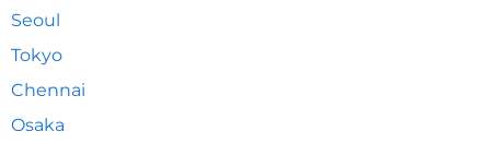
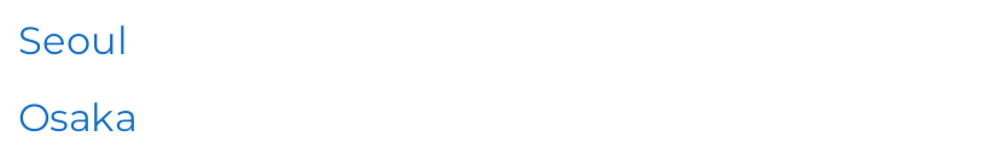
[11,45,85,100] Tokyo | Chennai -> none

